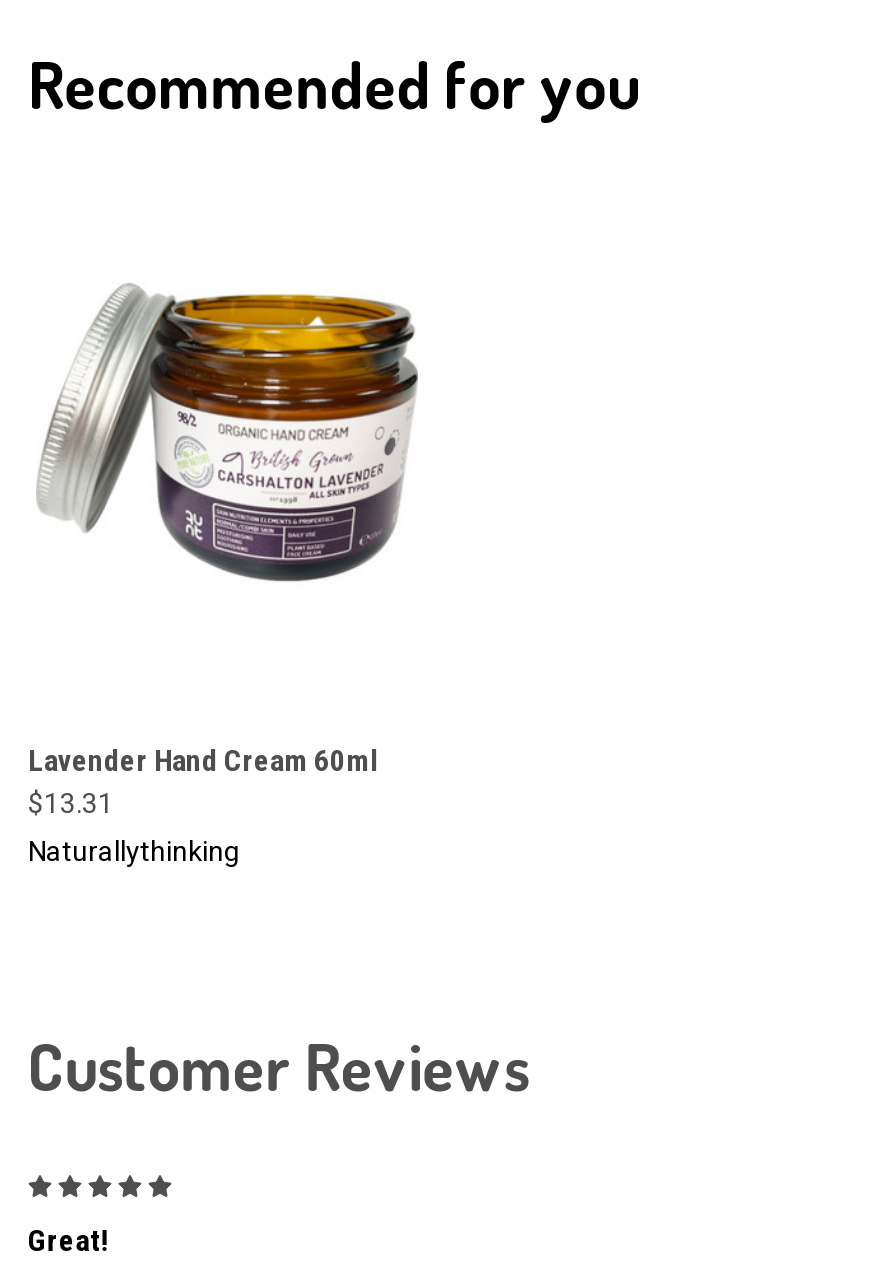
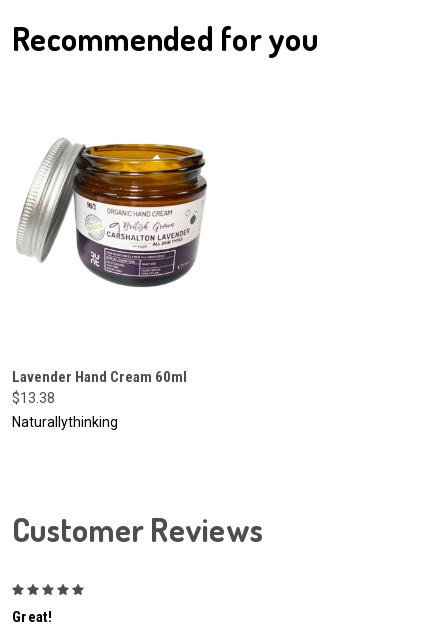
[28,787,114,819] $13.31 -> [12,390,55,406] $13.38

